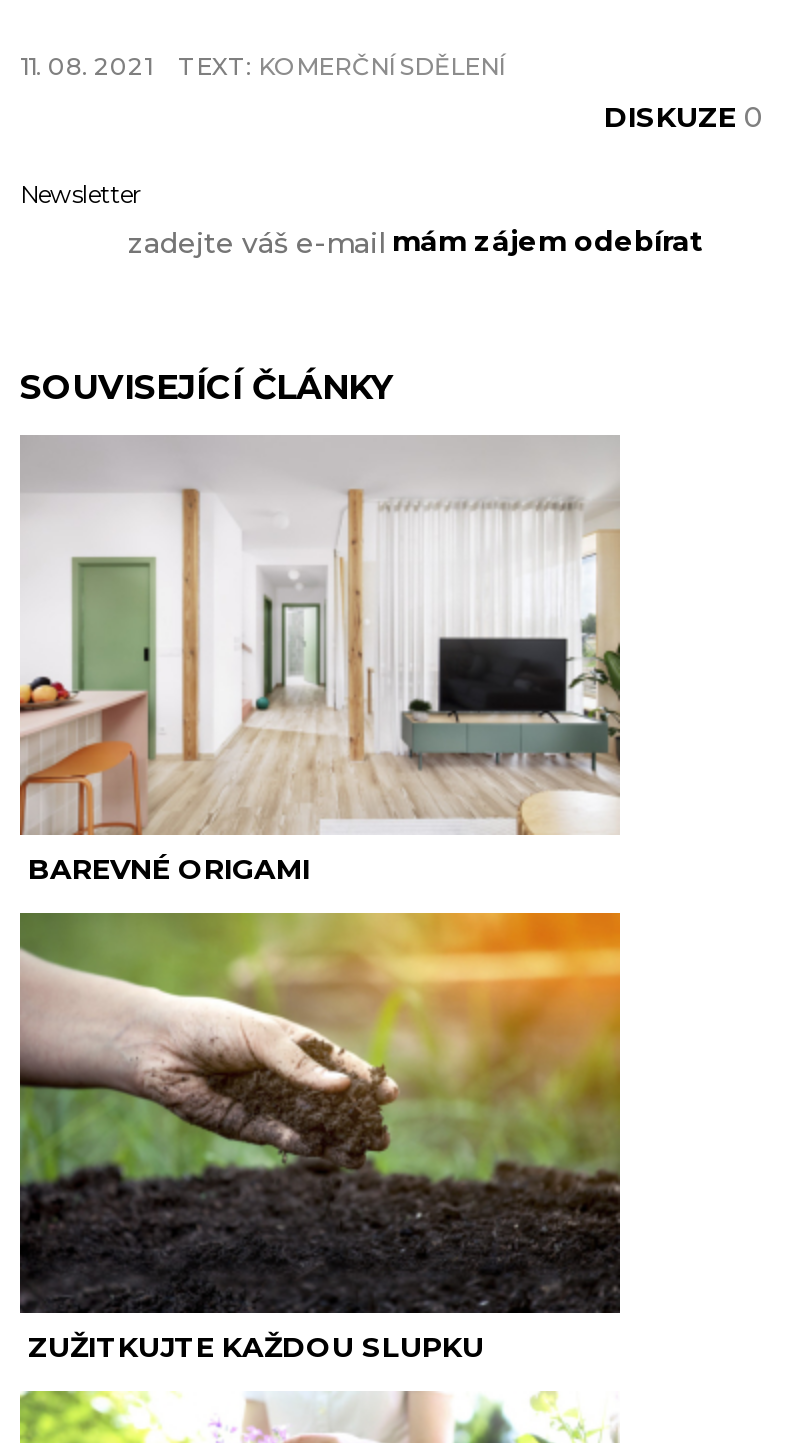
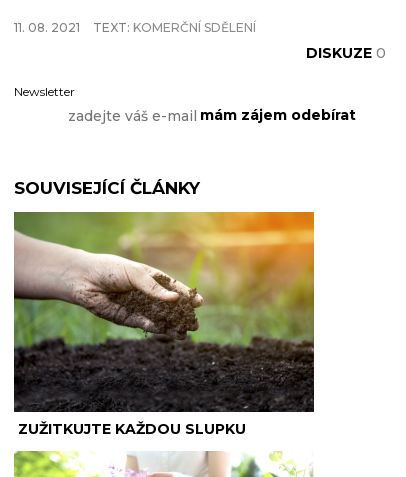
[18,435,622,888] [image] | BAREVNÉ ORIGAMI -> none

